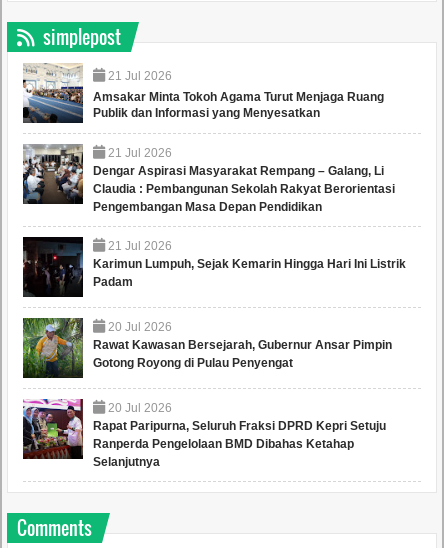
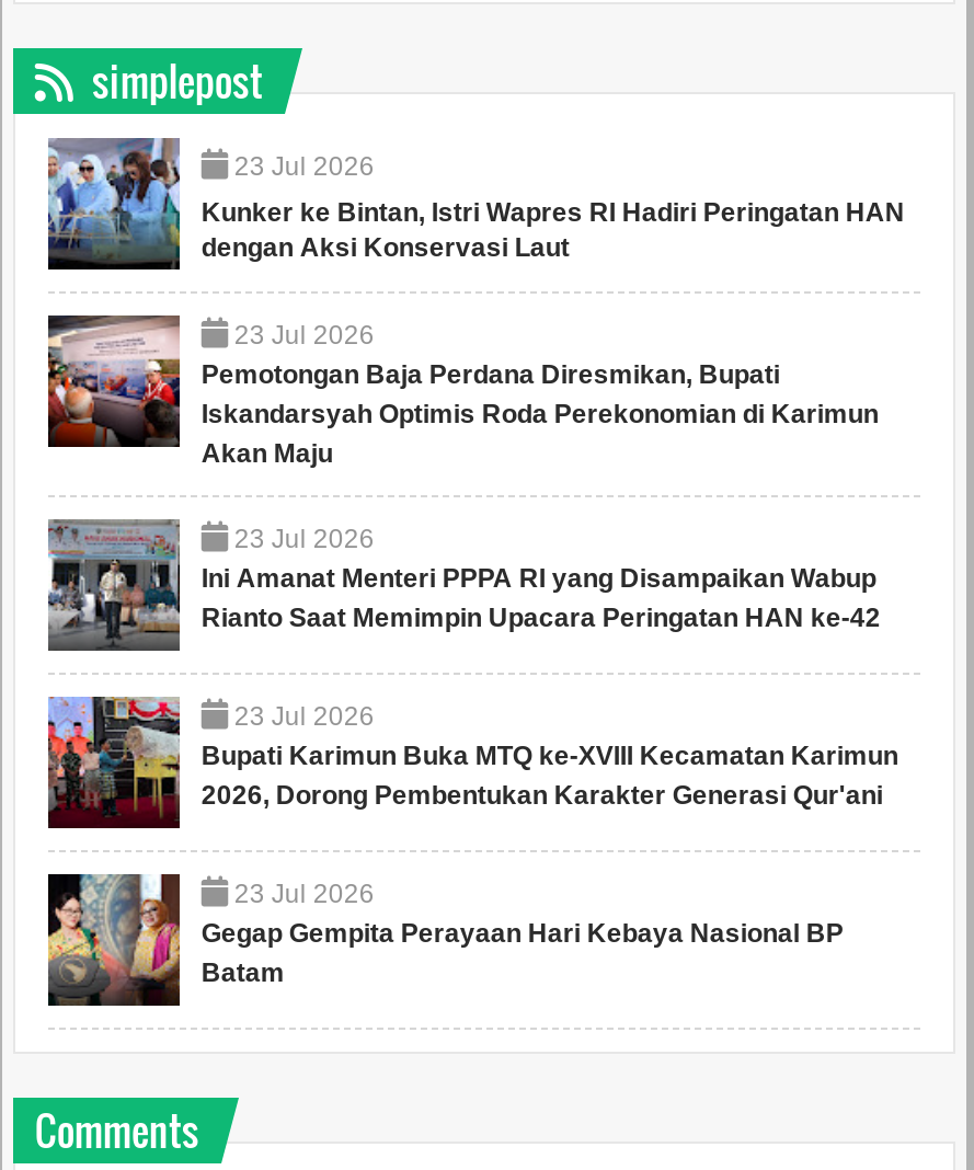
[23,63,384,123] [image] | Amsakar Minta Tokoh Agama Turut Menjaga Ruang | Publik dan Informasi yang Menyesatkan -> [46,138,905,267] [image] | Kunker ke Bintan, Istri Wapres RI Hadiri Peringatan HAN | dengan Aksi Konservasi Laut
[108,69,172,83] 21 Jul 2026 -> [234,152,374,182] 23 Jul 2026
[23,144,395,214] [image] | 21 Jul 2026 | Dengar Aspirasi Masyarakat Rempang – Galang, Li | Claudia : Pembangunan Sekolah Rakyat Berorientasi | Pengembangan Masa Depan Pendidikan -> [46,316,878,469] [image] | 23 Jul 2026 | Pemotongan Baja Perdana Diresmikan, Bupati | Iskandarsyah Optimis Roda Perekonomian di Karimun | Akan Maju
[22,237,406,296] [image] | 21 Jul 2026 | Karimun Lumpuh, Sejak Kemarin Hingga Hari Ini Listrik | Padam -> [46,521,881,651] [image] | 23 Jul 2026 | Ini Amanat Menteri PPPA RI yang Disampaikan Wabup | Rianto Saat Memimpin Upacara Peringatan HAN ke-42
[22,317,392,378] [image] | 20 Jul 2026 | Rawat Kawasan Bersejarah, Gubernur Ansar Pimpin | Gotong Royong di Pulau Penyengat -> [46,697,898,826] [image] | 23 Jul 2026 | Bupati Karimun Buka MTQ ke-XVIII Kecamatan Karimun | 2026, Dorong Pembentukan Karakter Generasi Qur'ani
[22,399,386,469] [image] | 20 Jul 2026 | Rapat Paripurna, Seluruh Fraksi DPRD Kepri Setuju | Ranperda Pengelolaan BMD Dibahas Ketahap | Selanjutnya -> [46,872,843,1006] [image] | 23 Jul 2026 | Gegap Gempita Perayaan Hari Kebaya Nasional BP | Batam

